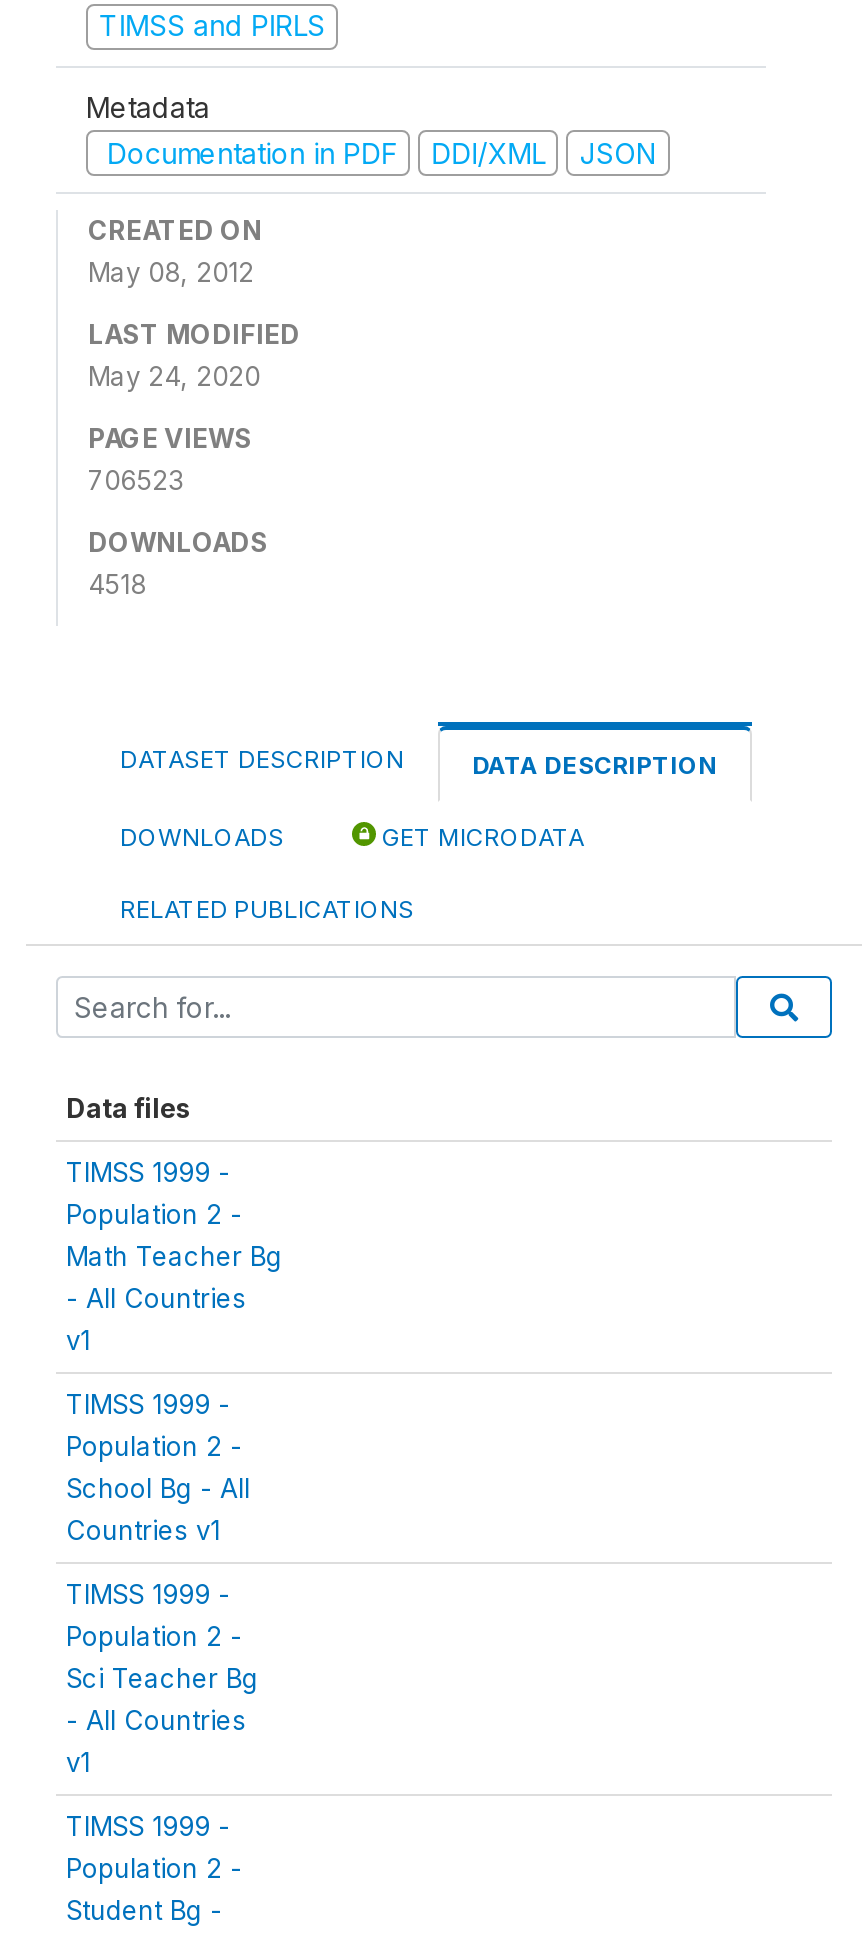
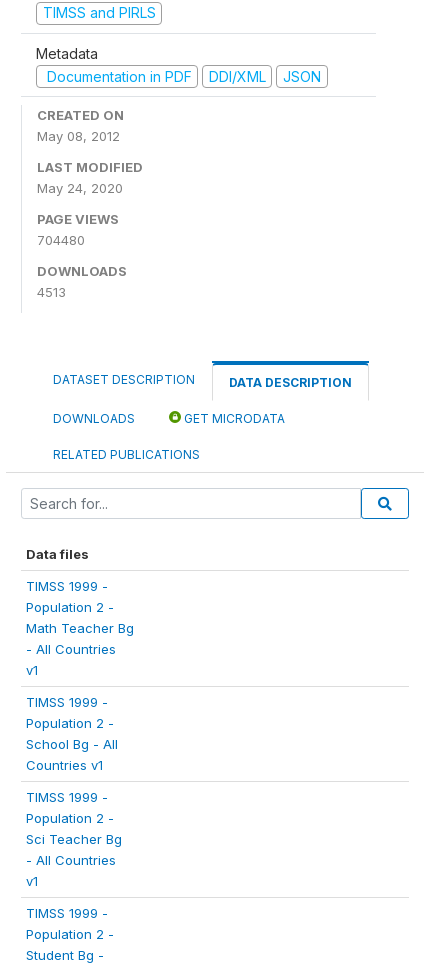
[88,464,184,496] 706523 -> [37,232,85,248] 704480
[88,568,146,600] 4518 -> [37,284,66,300] 4513

